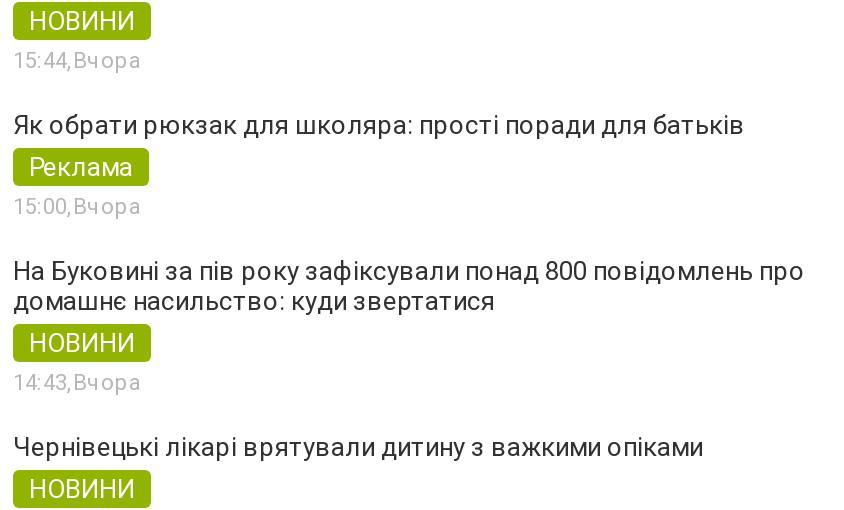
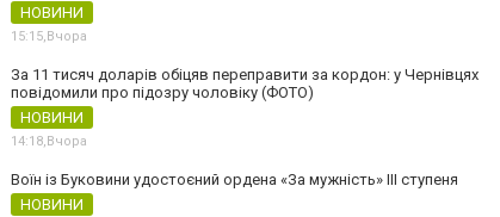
[13,47,805,315] 15:44, Вчора | Як обрати рюкзак для школяра: прості поради для батьків | Реклама | 15:00, Вчора | На Буковині за пів року зафіксували понад 800 повідомлень про | домашнє насильство: куди звертатися -> [11,28,479,101] 15:15,Вчора | За 11 тисяч доларів обіцяв переправити за кордон: у Чернівцях | повідомили про підозру чоловіку (ФОТО)
[13,369,141,395] 14:43, Вчора -> [11,133,87,149] 14:18, Вчора
[13,431,703,461] Чернівецькі лікарі врятували дитину з важкими опіками -> [11,170,458,188] Воїн із Буковини удостоєний ордена «За мужність» ІІІ ступеня

